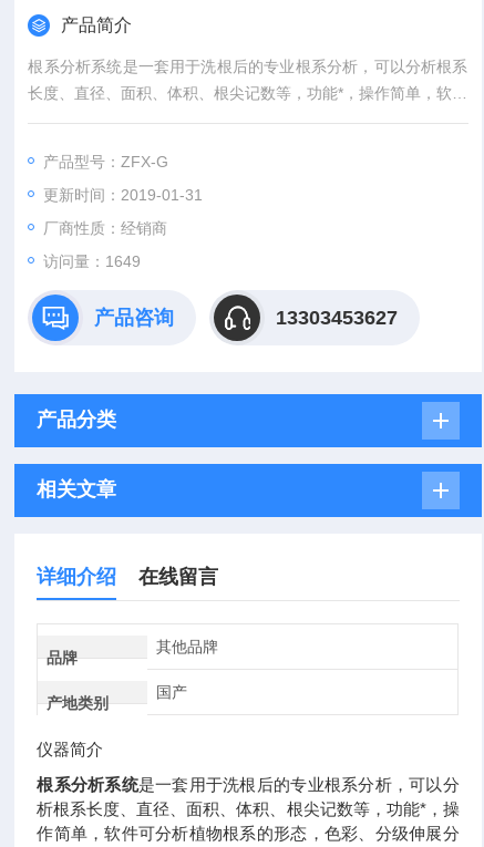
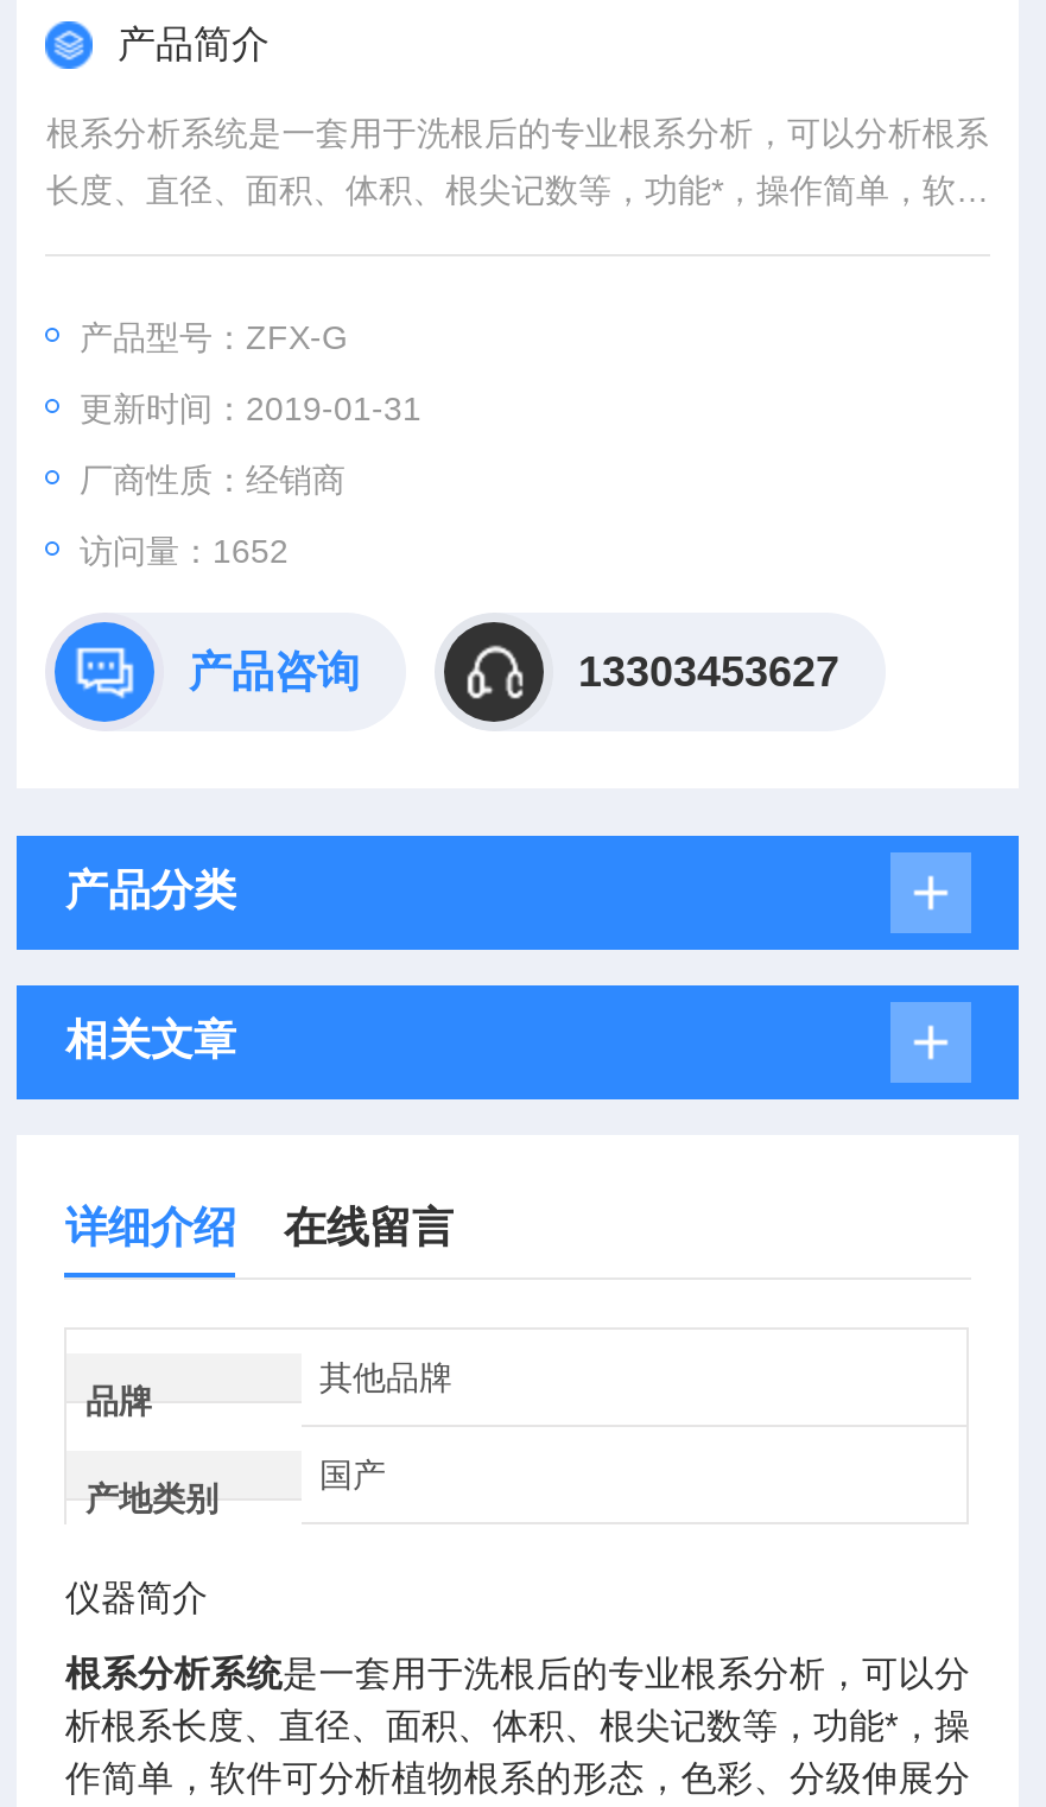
[44,252,141,270] 访问量：1649 -> [79,532,288,570] 访问量：1652

